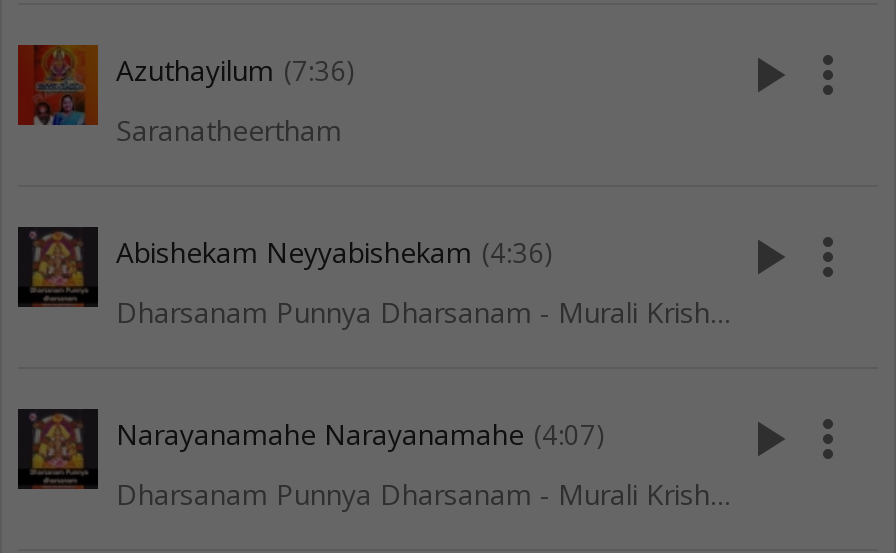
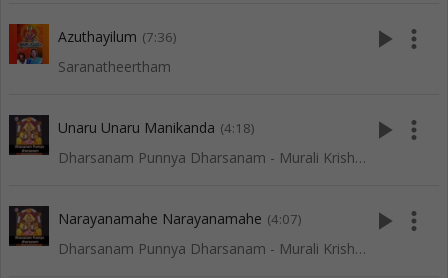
[116,234,552,272] Abishekam Neyyabishekam (4:36) -> [58,118,255,137] Unaru Unaru Manikanda (4:18)

